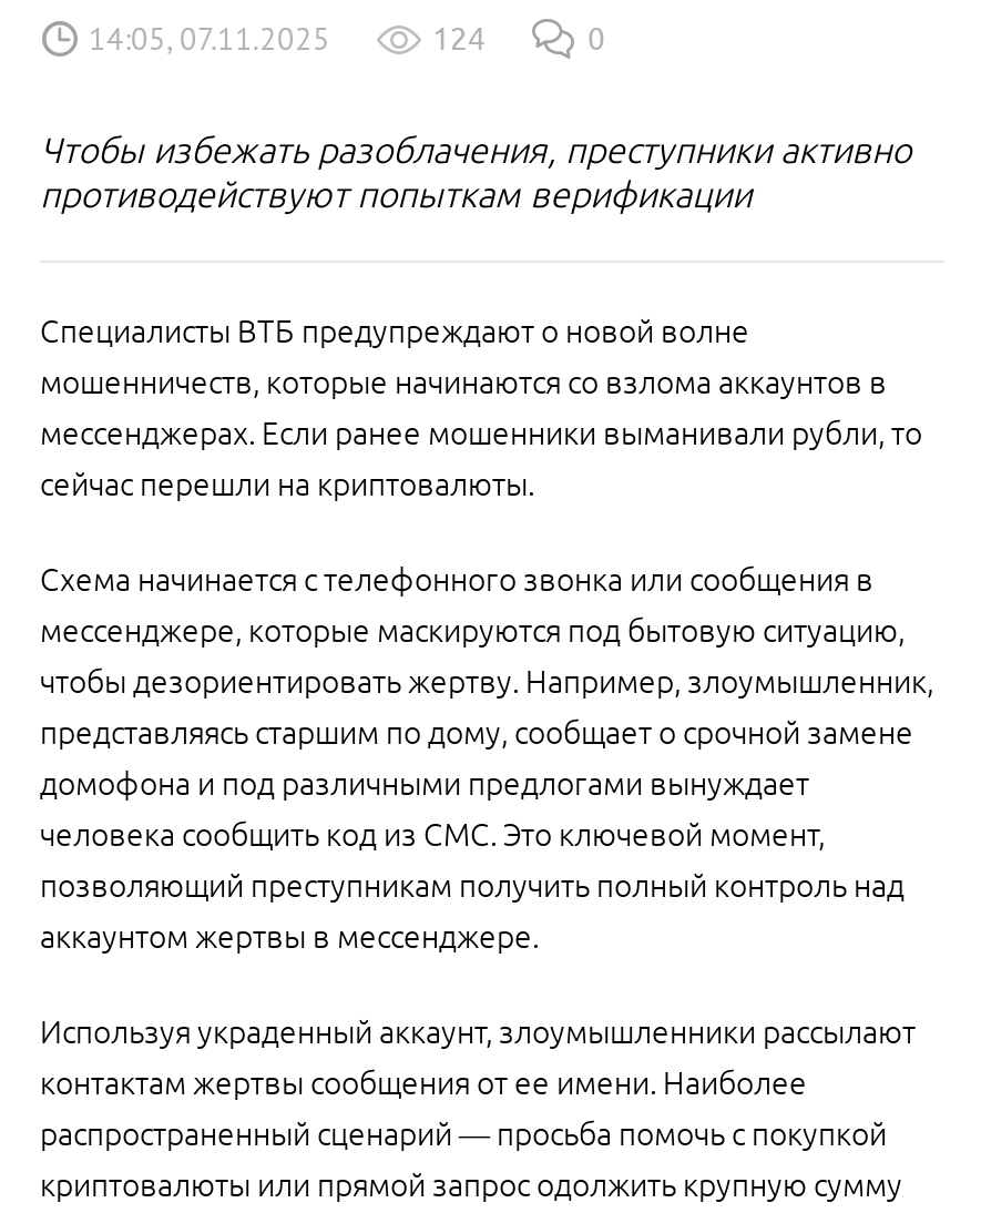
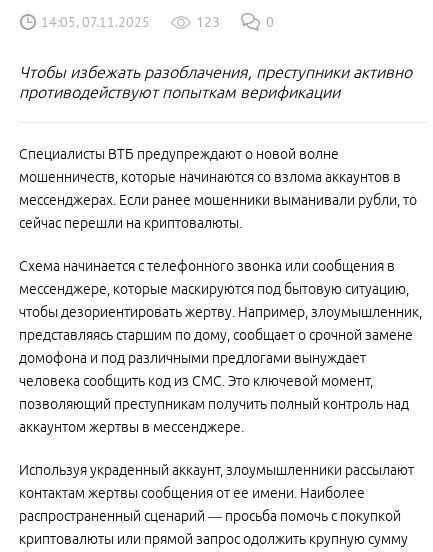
[432,21,486,57] 124 -> [196,14,220,30] 123

